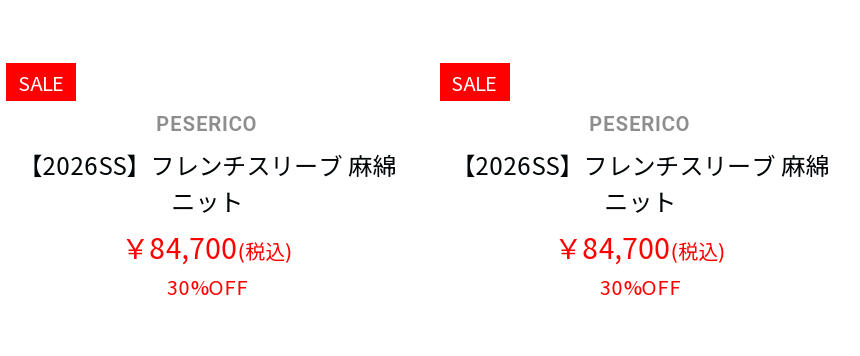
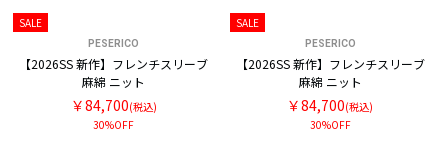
[18,146,396,216] 【2026SS】フレンチスリーブ 麻綿 | ニット -> [19,55,208,90] 【2026SS 新作】フレンチスリーブ | 麻綿 ニット
[452,146,830,216] 【2026SS】フレンチスリーブ 麻綿 | ニット -> [236,55,425,90] 【2026SS 新作】フレンチスリーブ | 麻綿 ニット

